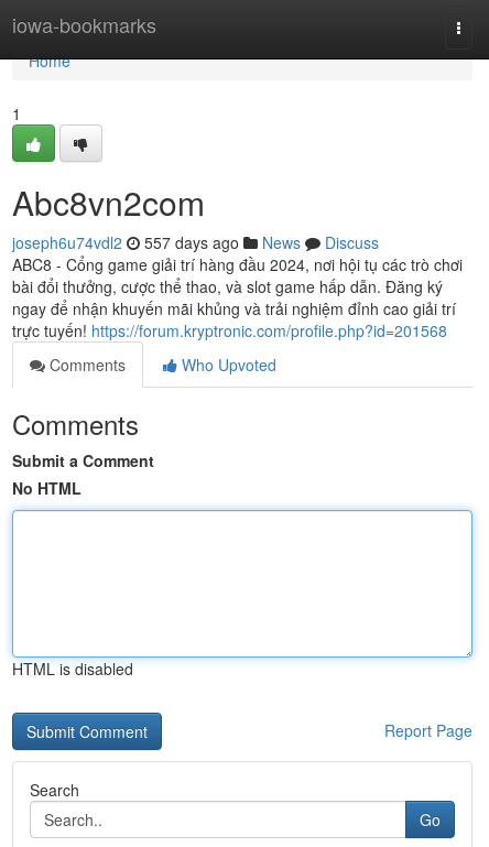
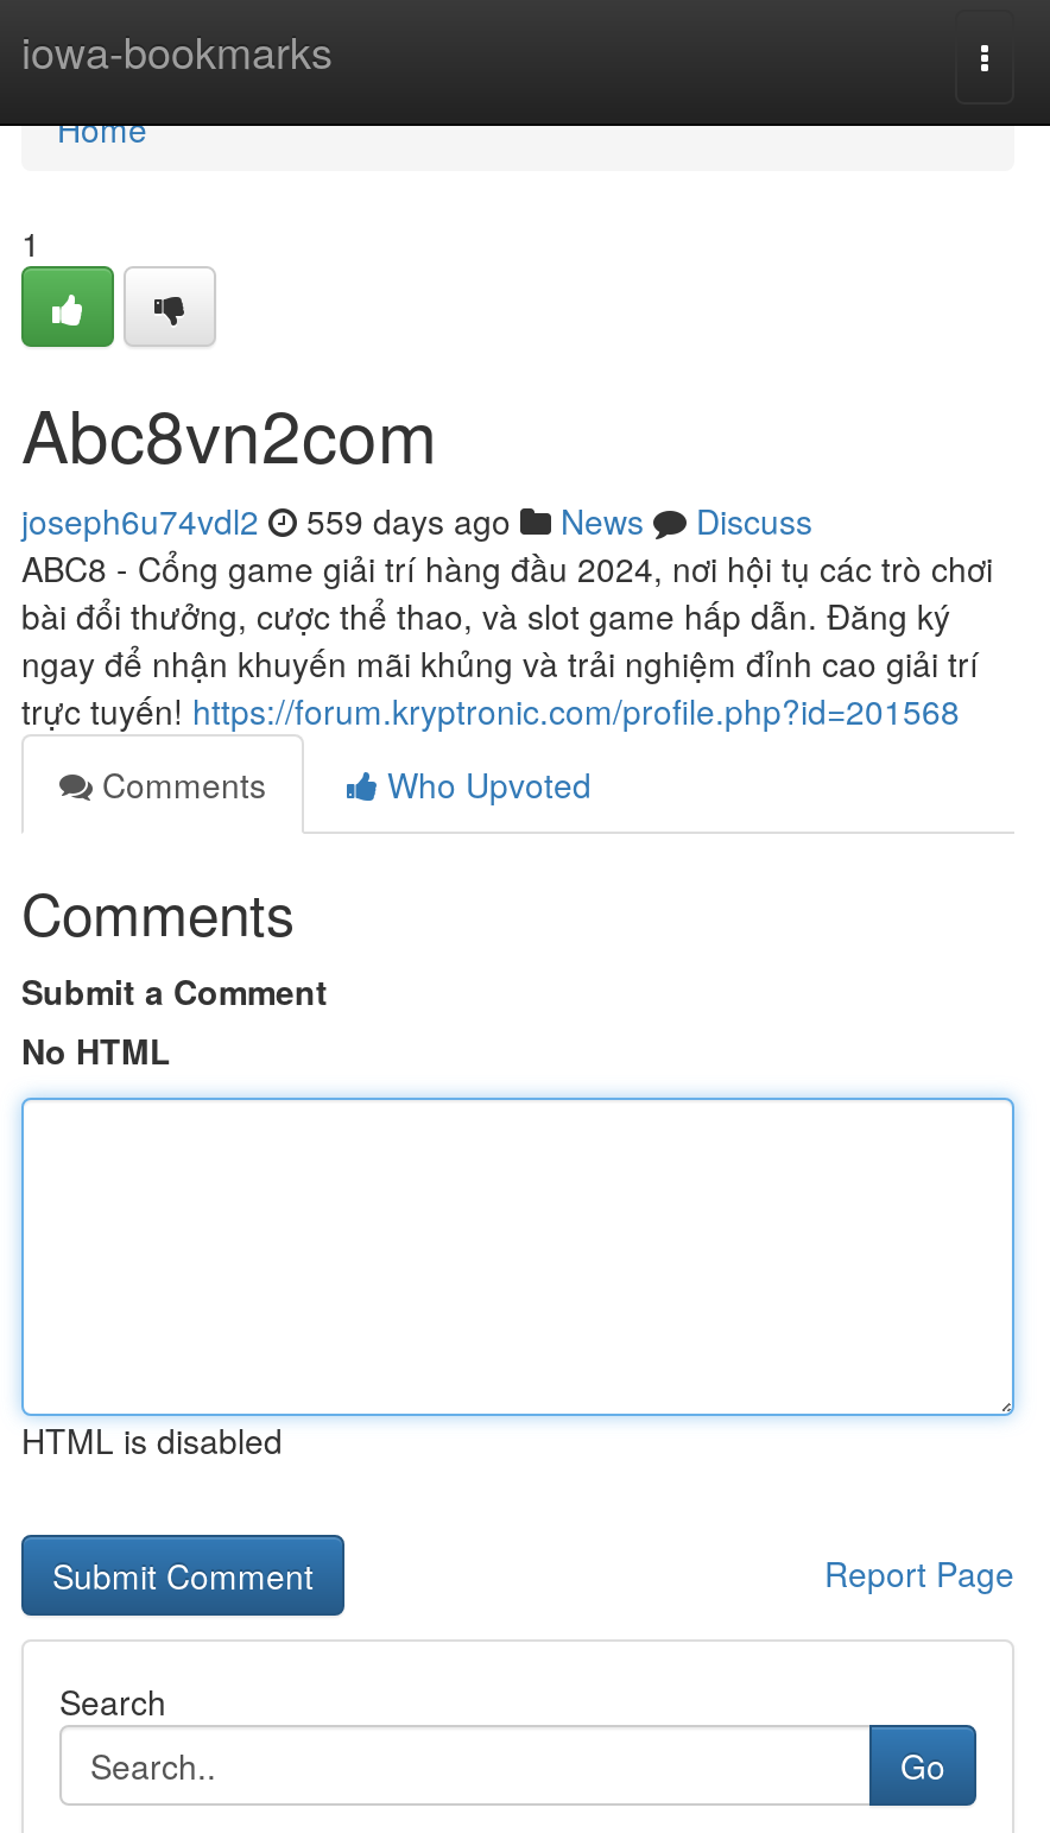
[12,231,379,253] joseph6u74vdl2 557 days ago News Discuss -> [21,497,812,544] joseph6u74vdl2 559 days ago News Discuss

